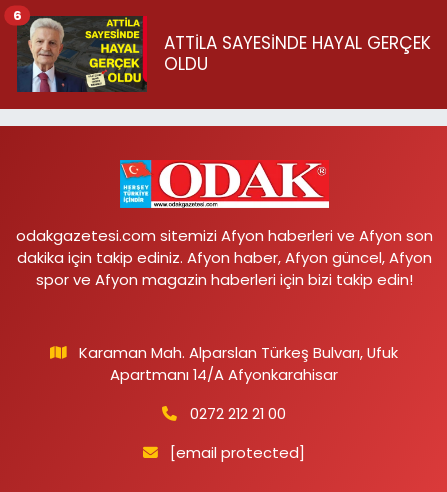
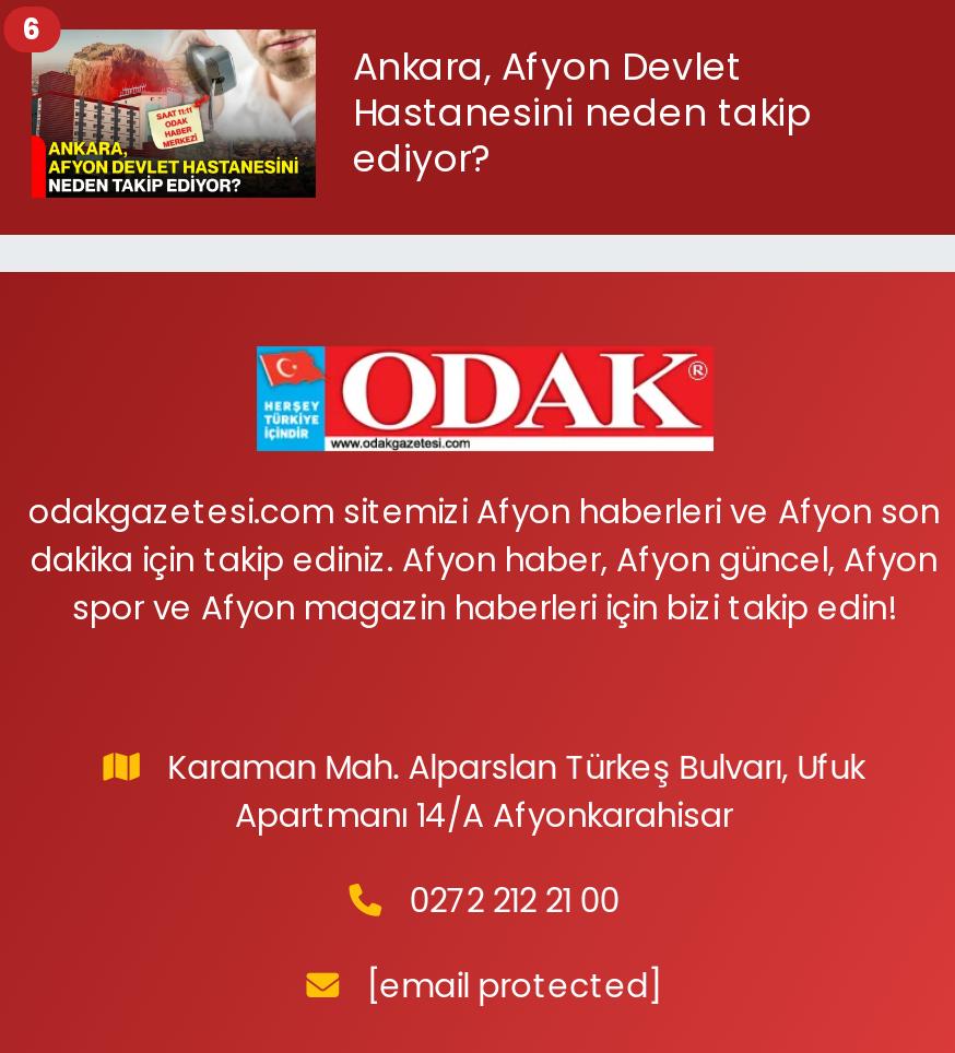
[16,15,431,93] [image] | ATTİLA SAYESİNDE HAYAL GERÇEK | OLDU -> [30,26,810,201] [image] | Ankara, Afyon Devlet | Hastanesini neden takip | ediyor?

